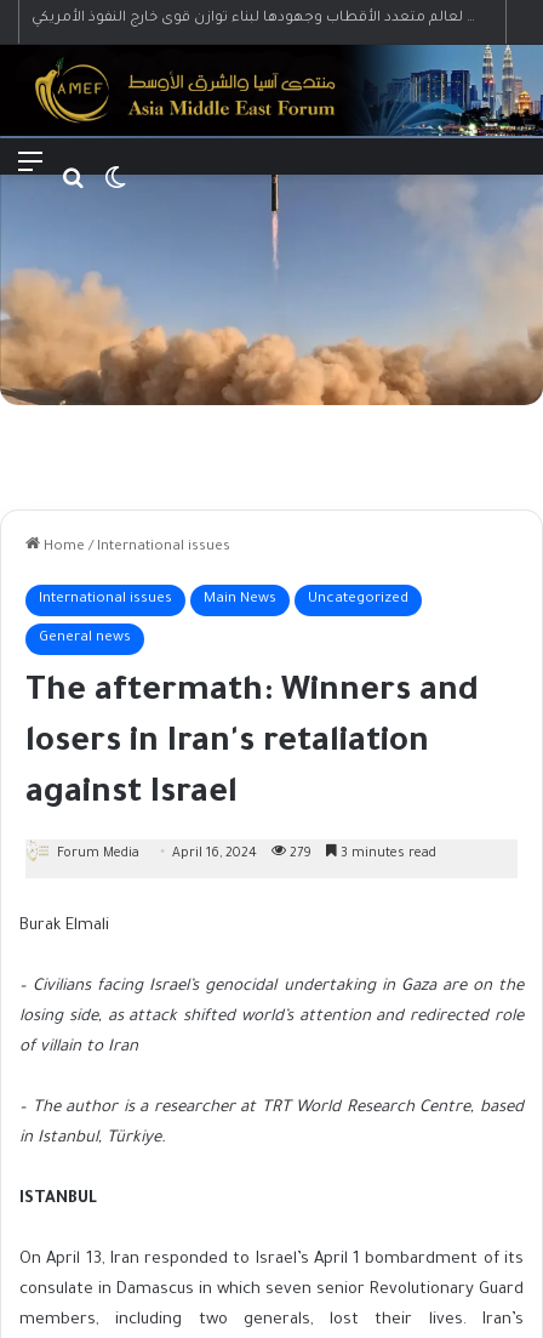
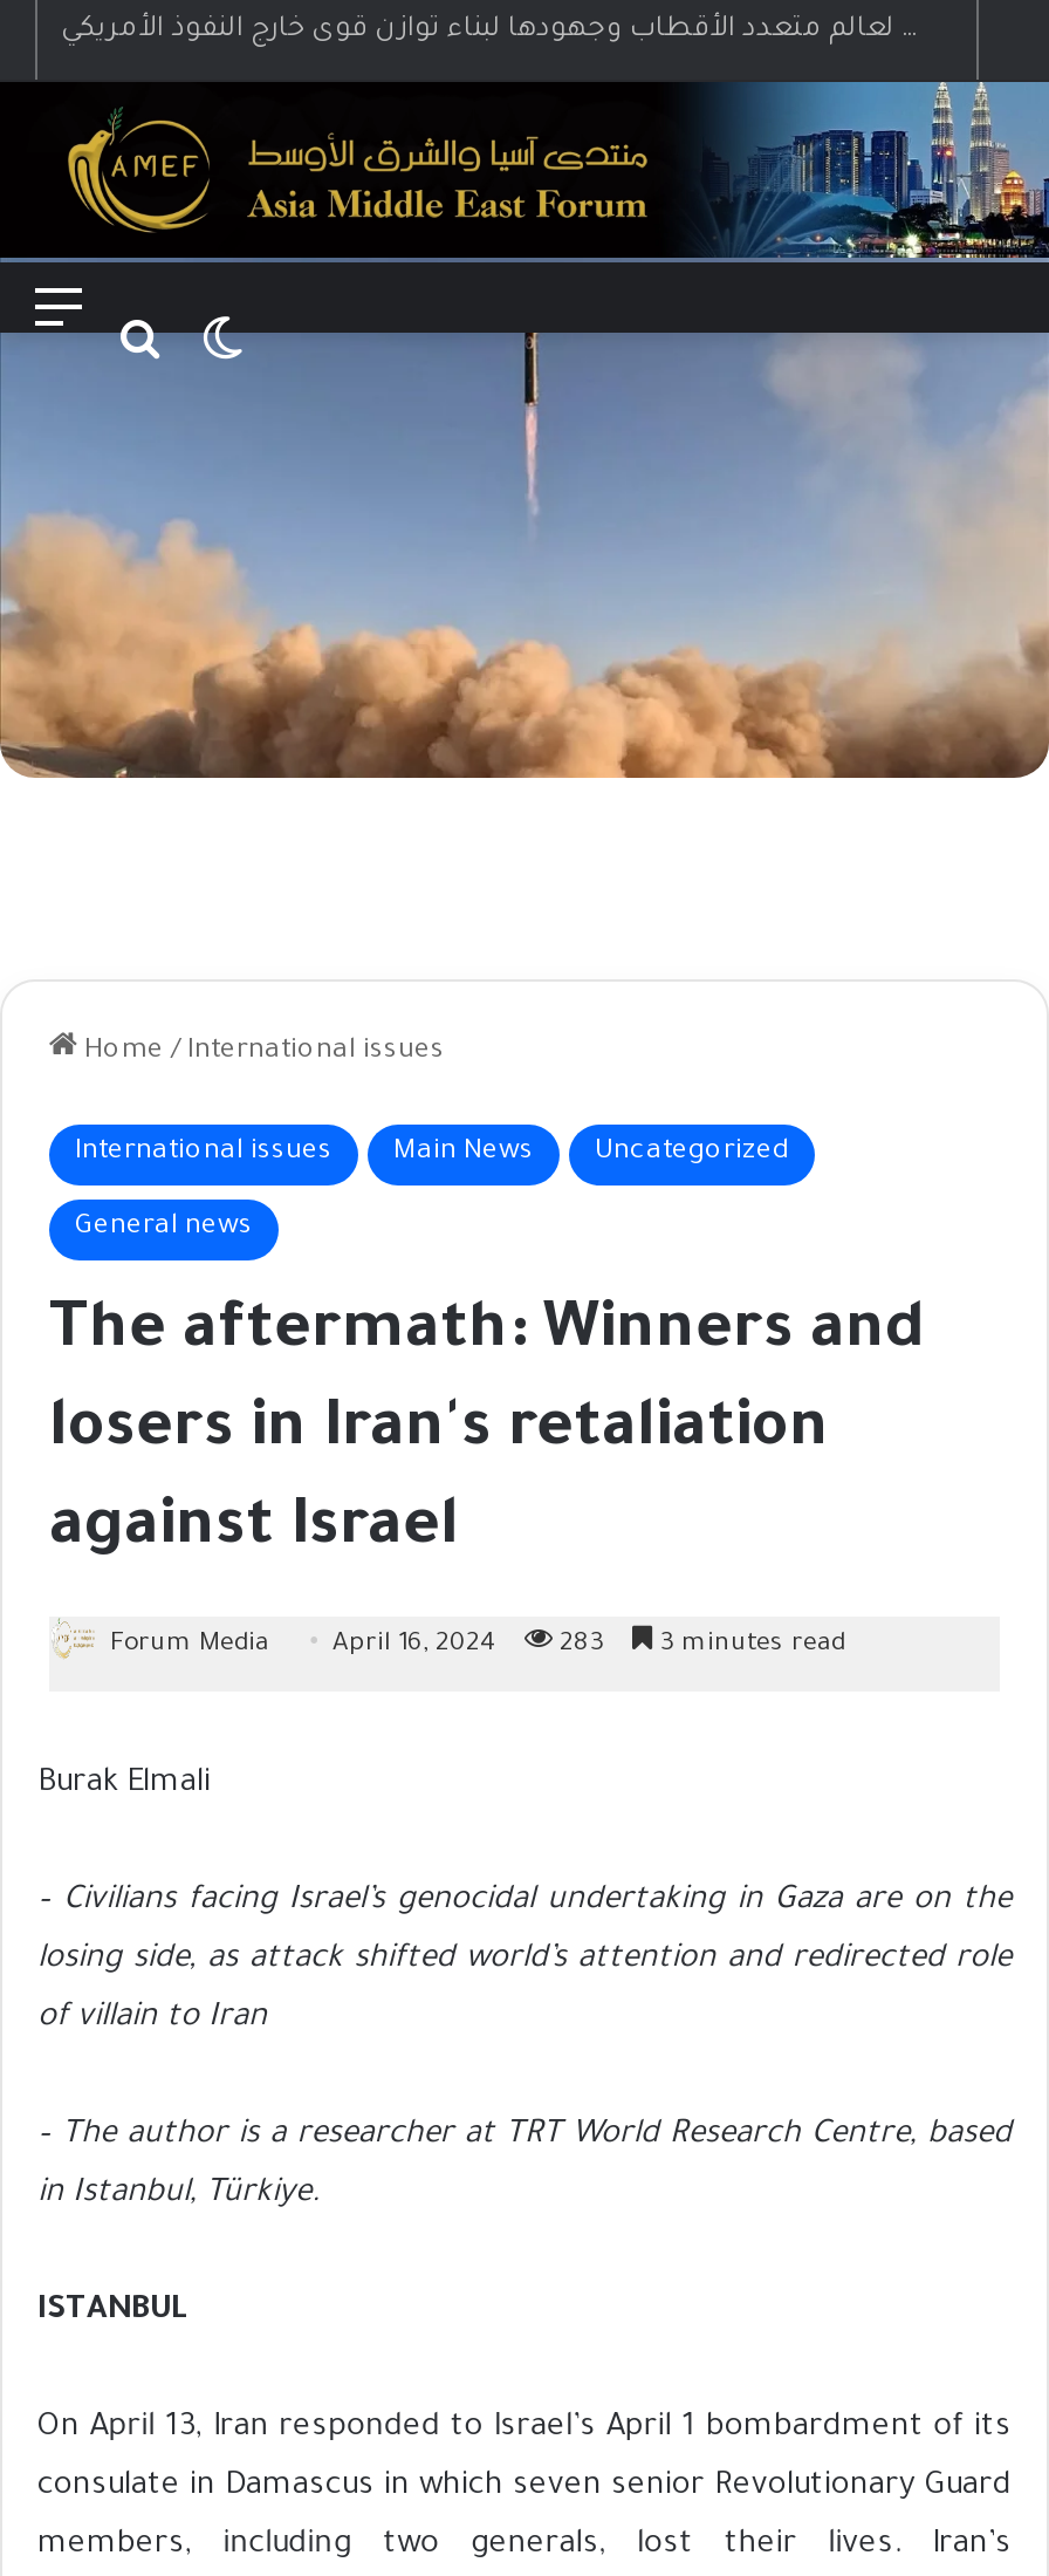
[172,847,436,861] April 16, 2024 279 3 minutes read -> [332,1631,845,1659] April 16, 2024 283 3 minutes read

